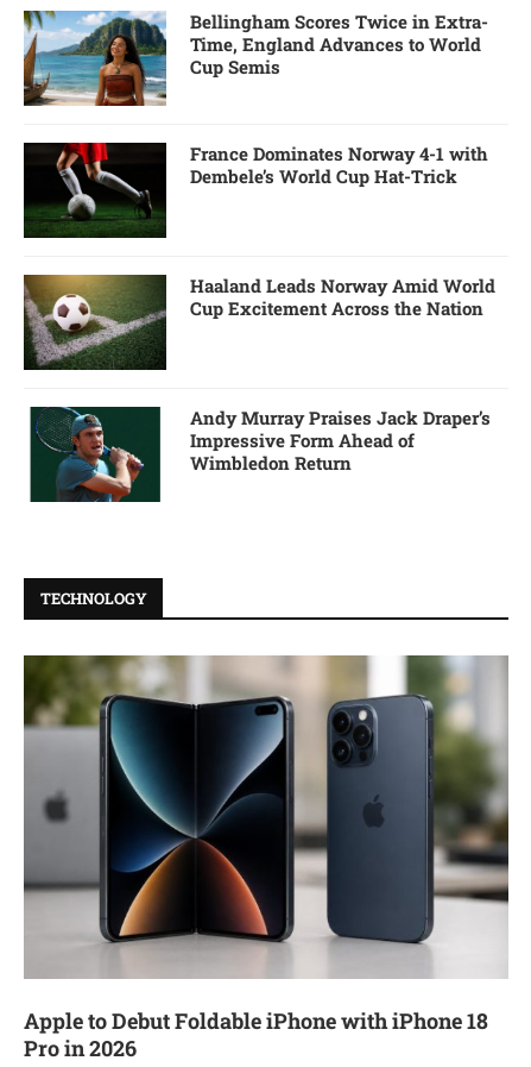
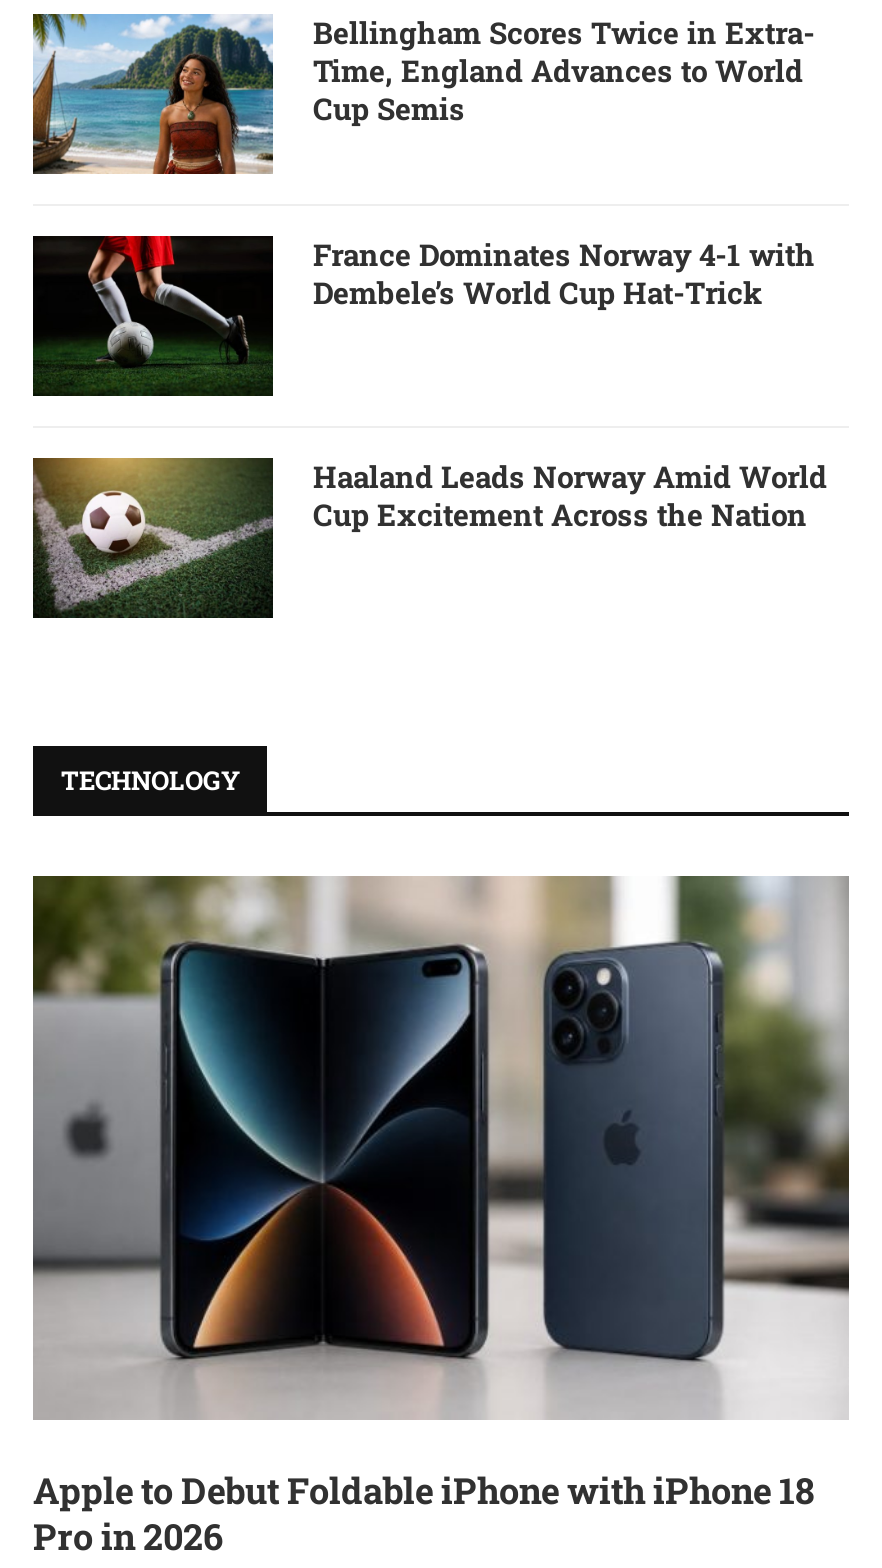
[24,405,491,503] [image] | Andy Murray Praises Jack Draper’s | Impressive Form Ahead of | Wimbledon Return -> none

